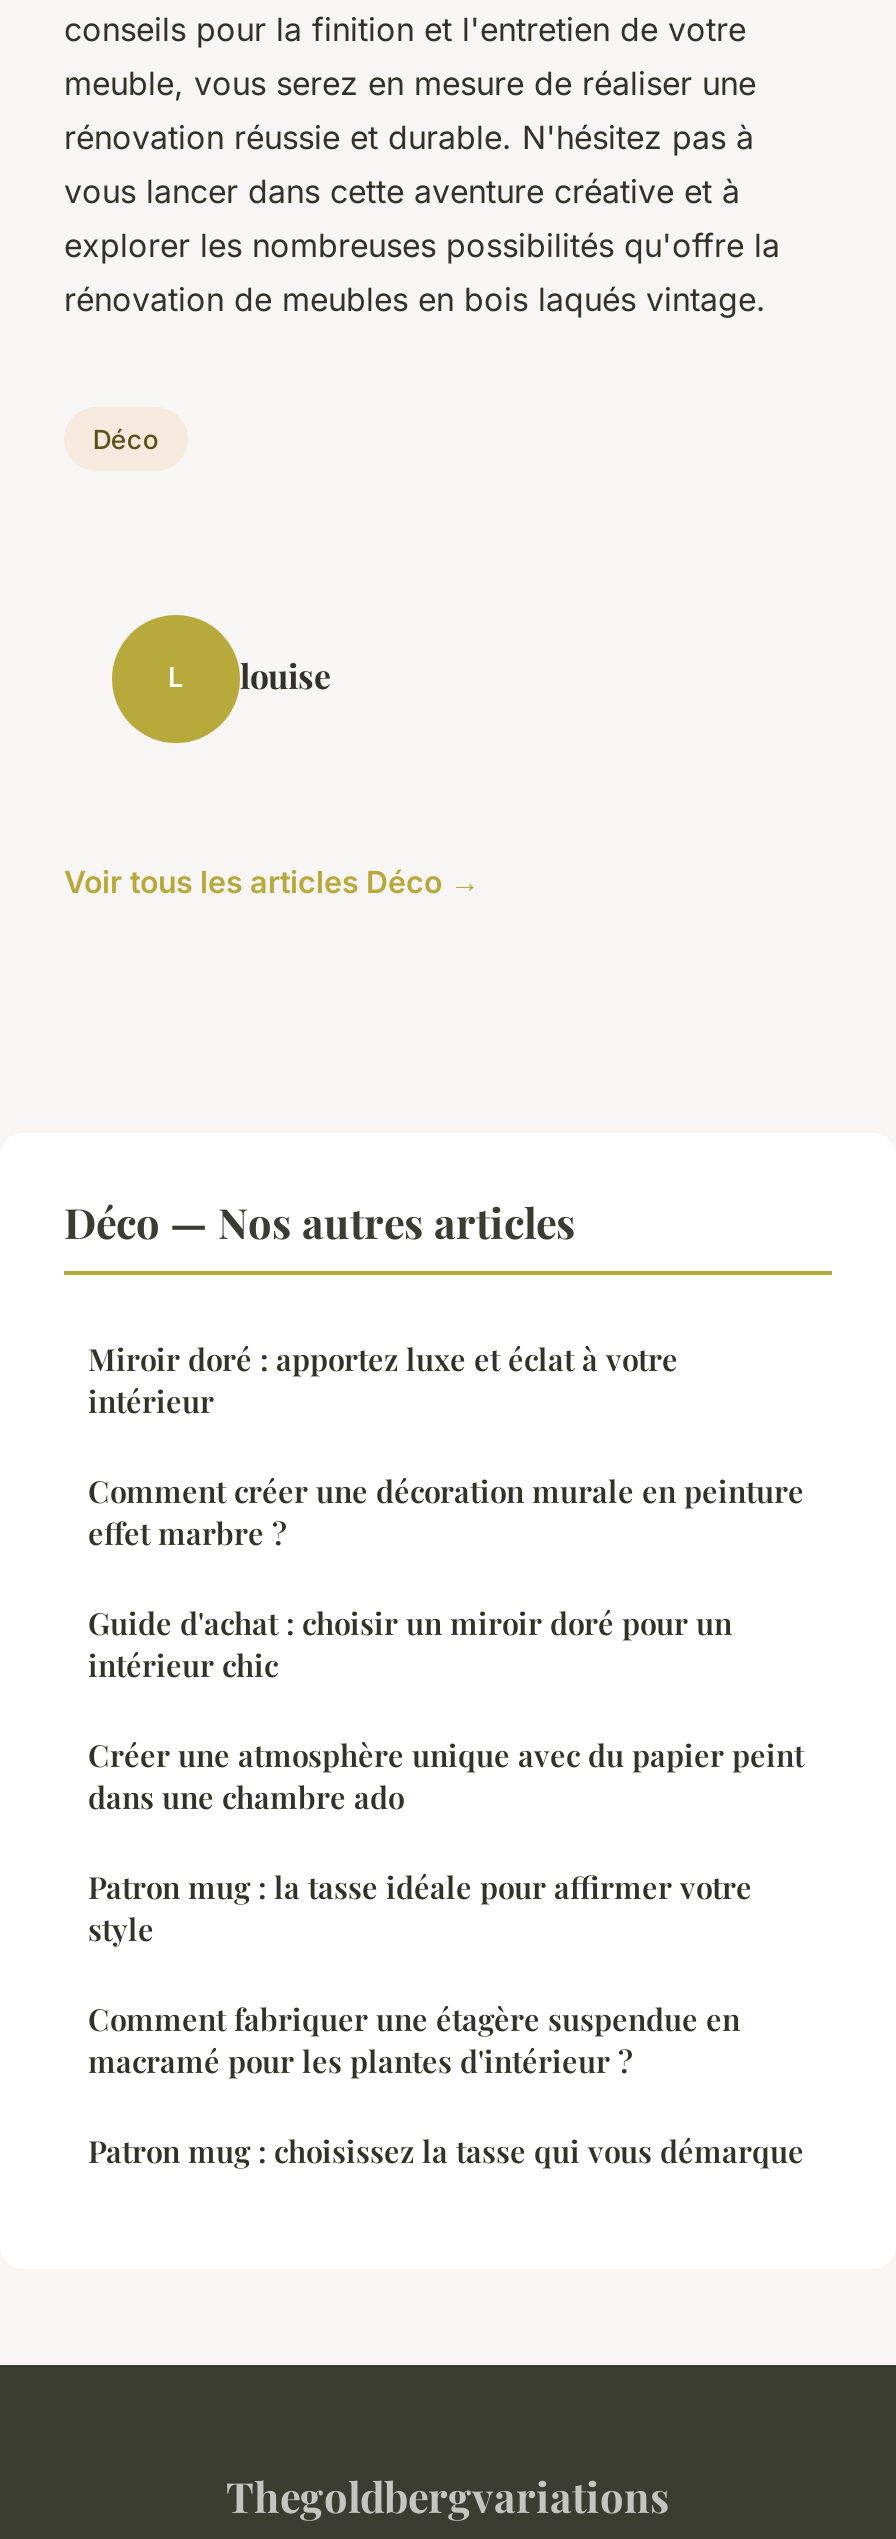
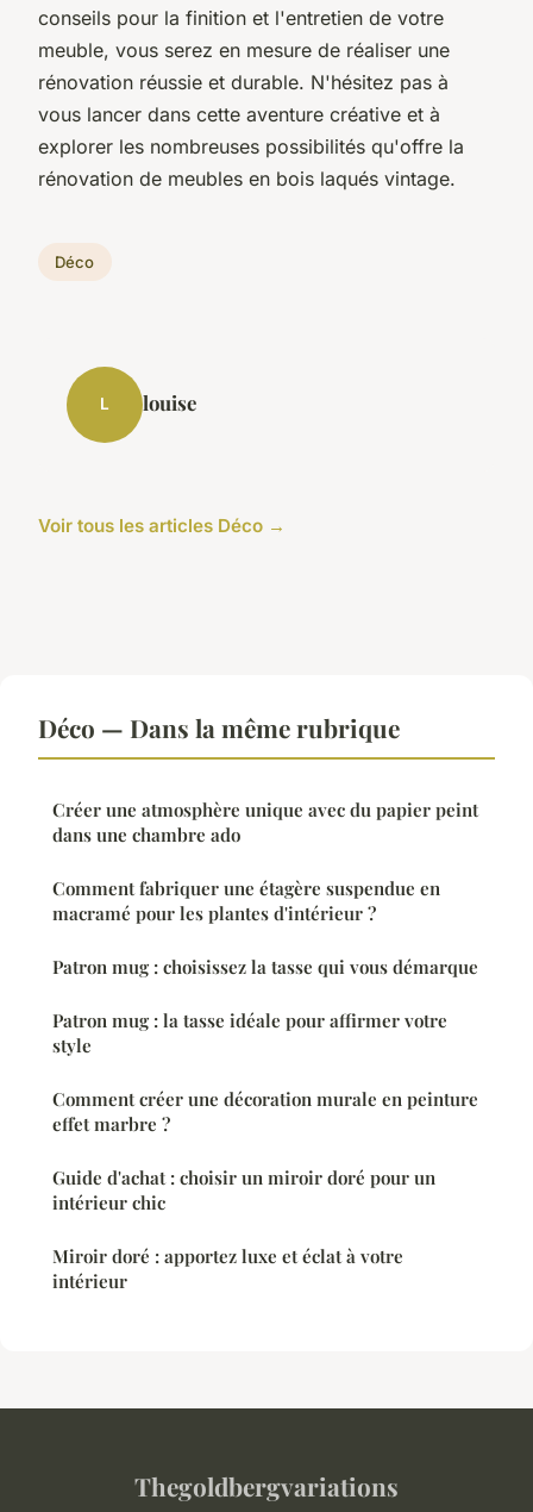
[64,1192,576,1248] Déco — Nos autres articles -> [38,710,400,744] Déco — Dans la même rubrique
moved [88,1338,678,1420] -> [52,1244,403,1292]: Miroir doré : apportez luxe et éclat à votre | intérieur
moved [88,1470,804,1684] -> [52,1086,478,1214]: Comment créer une décoration murale en peinture | effet marbre ? | Guide d'achat : choisir un miroir doré pour un | intérieur chic
moved [88,1734,804,2170] -> [52,797,478,1057]: Créer une atmosphère unique avec du papier peint | dans une chambre ado | Comment fabriquer une étagère suspendue en | macramé pour les plantes d'intérieur ? | Patron mug : choisissez la tasse qui vous démarque | Patron mug : la tasse idéale pour affirmer votre | style

